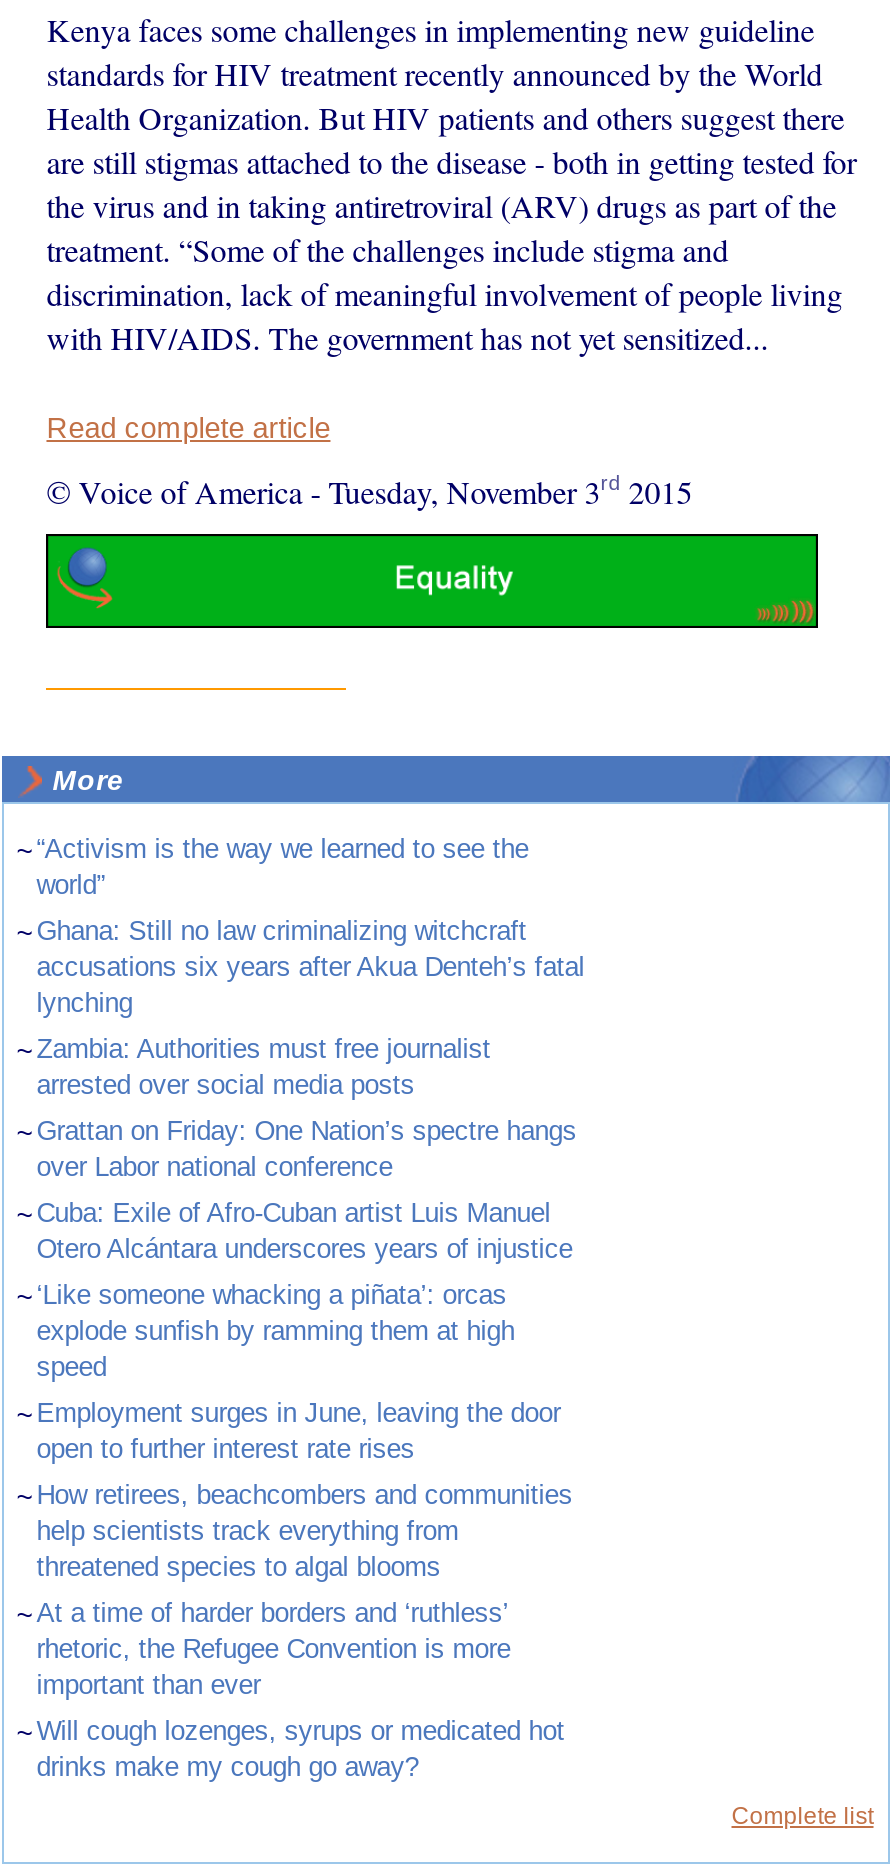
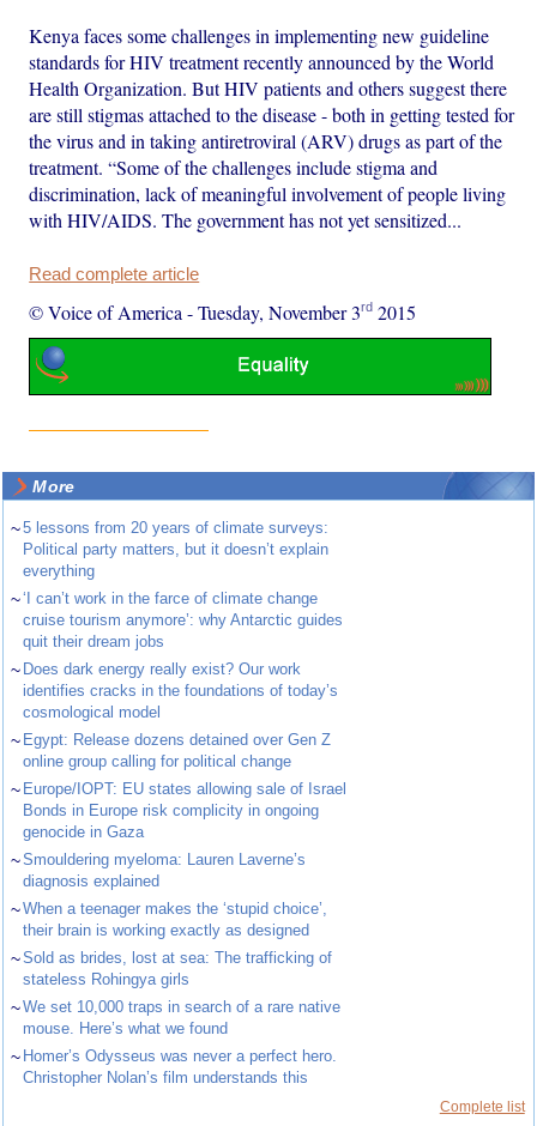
[16,835,528,901] ~ “Activism is the way we learned to see the | world” -> [11,518,329,579] ~ 5 lessons from 20 years of climate surveys: | Political party matters, but it doesn’t explain | everything
[16,917,584,1019] ~ Ghana: Still no law criminalizing witchcraft | accusations six years after Akua Denteh’s fatal | lynching -> [11,589,343,650] ~ ‘I can’t work in the farce of climate change | cruise tourism anymore’: why Antarctic guides | quit their dream jobs
[16,1035,490,1101] ~ Zambia: Authorities must free journalist | arrested over social media posts -> [11,660,338,721] ~ Does dark energy really exist? Our work | identifies cracks in the foundations of today’s | cosmological model
[16,1117,576,1183] ~ Grattan on Friday: One Nation’s spectre hangs | over Labor national conference -> [11,730,331,770] ~ Egypt: Release dozens detained over Gen Z | online group calling for political change
[16,1199,572,1265] ~ Cuba: Exile of Afro-Cuban artist Luis Manuel | Otero Alcántara underscores years of injustice -> [11,779,347,841] ~ Europe/IOPT: EU states allowing sale of Israel | Bonds in Europe risk complicity in ongoing | genocide in Gaza
[16,1281,514,1383] ~ ‘Like someone whacking a piñata’: orcas | explode sunfish by ramming them at high | speed -> [11,850,306,890] ~ Smouldering myeloma: Lauren Laverne’s | diagnosis explained
[16,1399,560,1465] ~ Employment surges in June, leaving the door | open to further interest rate rises -> [11,899,327,939] ~ When a teenager makes the ‘stupid choice’, | their brain is working exactly as designed
[16,1481,572,1583] ~ How retirees, beachcombers and communities | help scientists track everything from | threatened species to algal blooms -> [11,948,332,988] ~ Sold as brides, lost at sea: The trafficking of | stateless Rohingya girls
[16,1599,510,1701] ~ At a time of harder borders and ‘ruthless’ | rhetoric, the Refugee Convention is more | important than ever -> [11,997,341,1037] ~ We set 10,000 traps in search of a rare native | mouse. Here’s what we found
[16,1717,564,1783] ~ Will cough lozenges, syrups or medicated hot | drinks make my cough go away? -> [11,1047,337,1086] ~ Homer’s Odysseus was never a perfect hero. | Christopher Nolan’s film understands this

